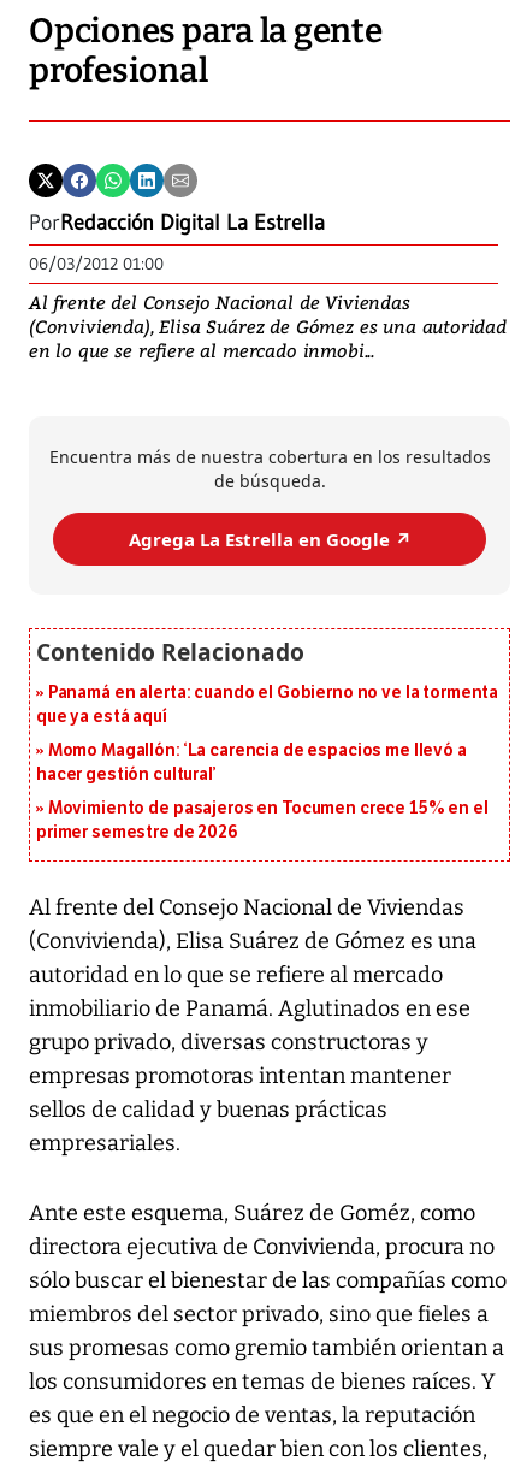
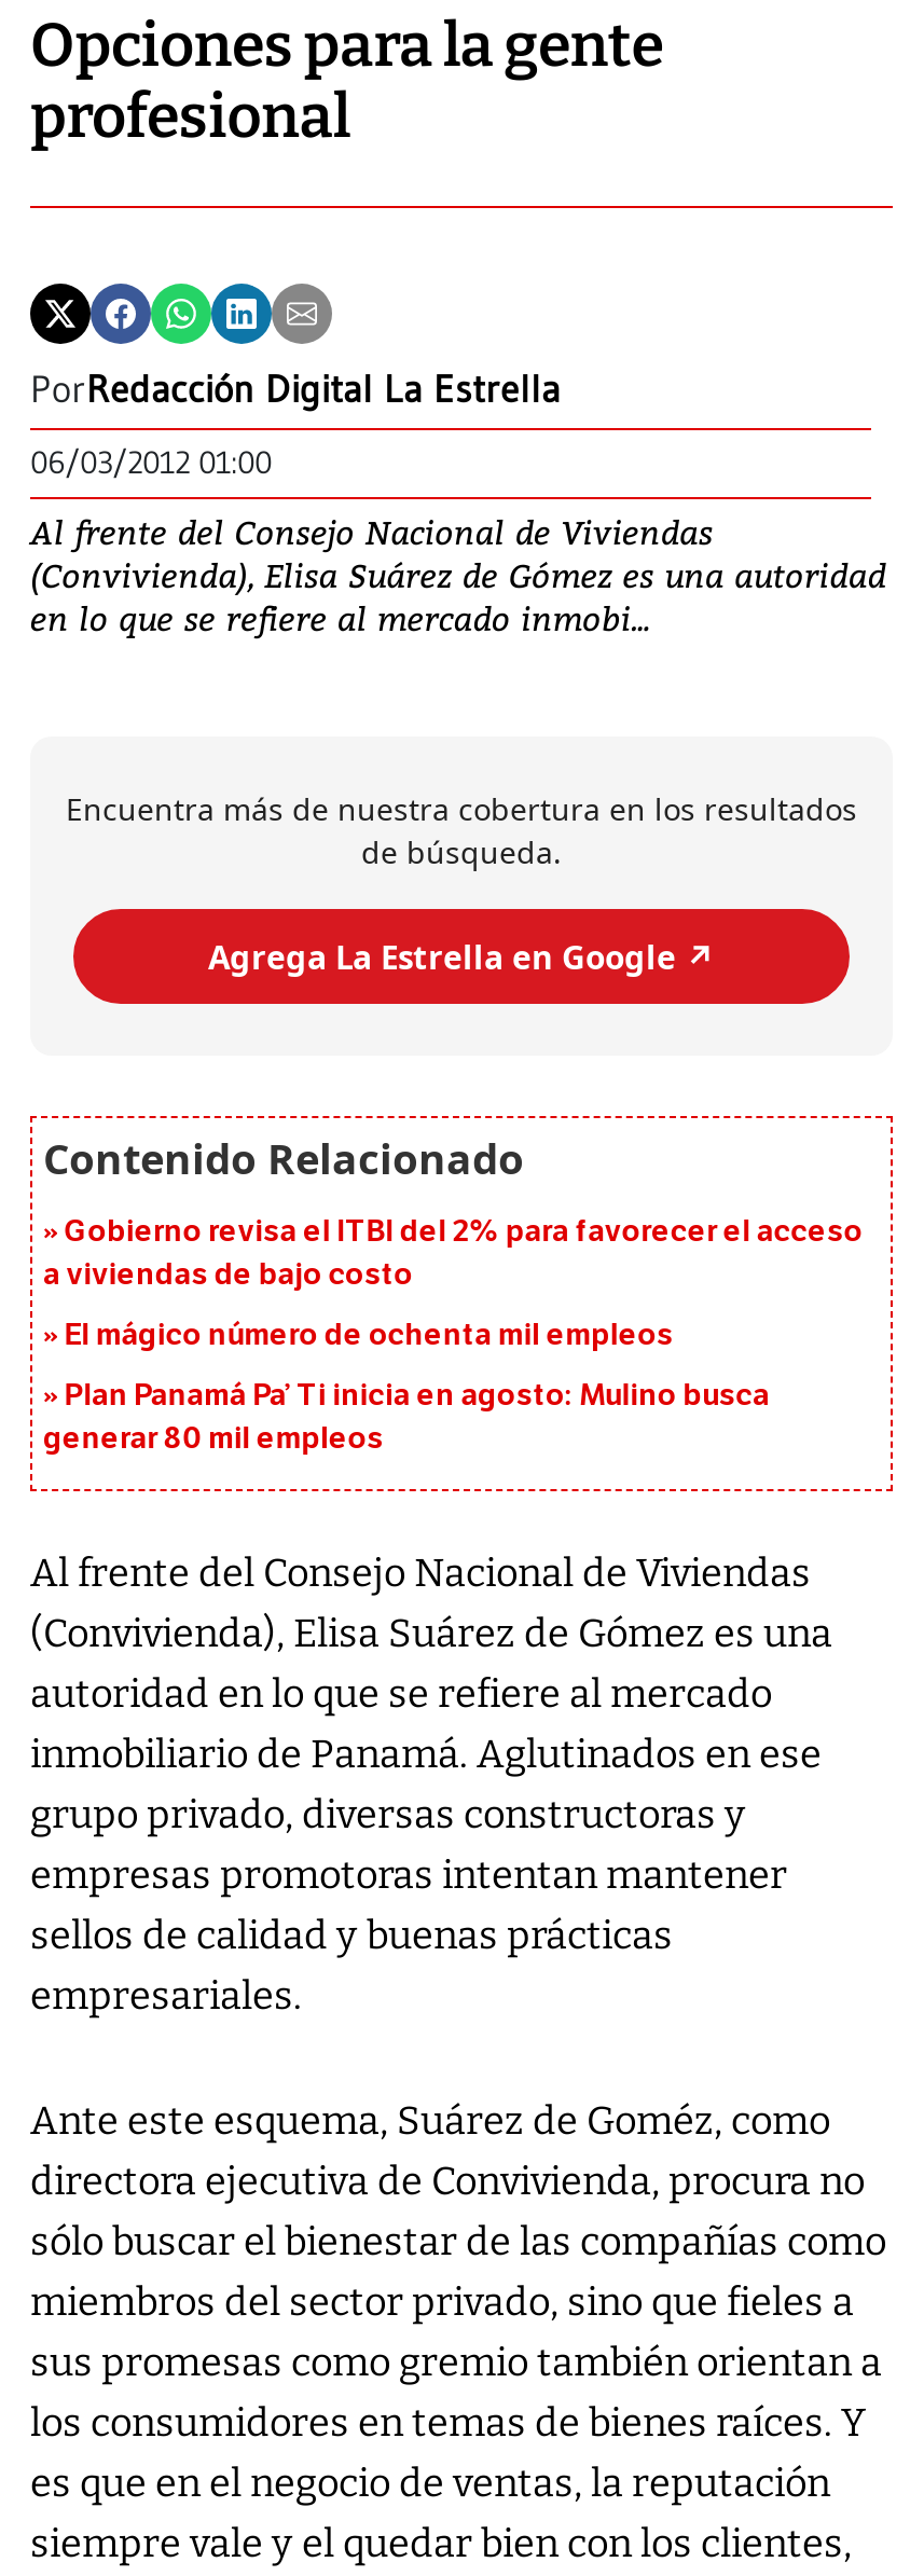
[36,683,498,727] Panamá en alerta: cuando el Gobierno no ve la tormenta | que ya está aquí -> [43,1214,863,1294] Gobierno revisa el ITBI del 2% para favorecer el acceso | a viviendas de bajo costo
[36,741,467,785] Momo Magallón: ‘La carencia de espacios me llevó a | hacer gestión cultural’ -> [64,1318,673,1354] El mágico número de ochenta mil empleos
[36,798,488,843] Movimiento de pasajeros en Tocumen crece 15% en el | primer semestre de 2026 -> [43,1378,770,1458] Plan Panamá Pa’ Ti inicia en agosto: Mulino busca | generar 80 mil empleos

